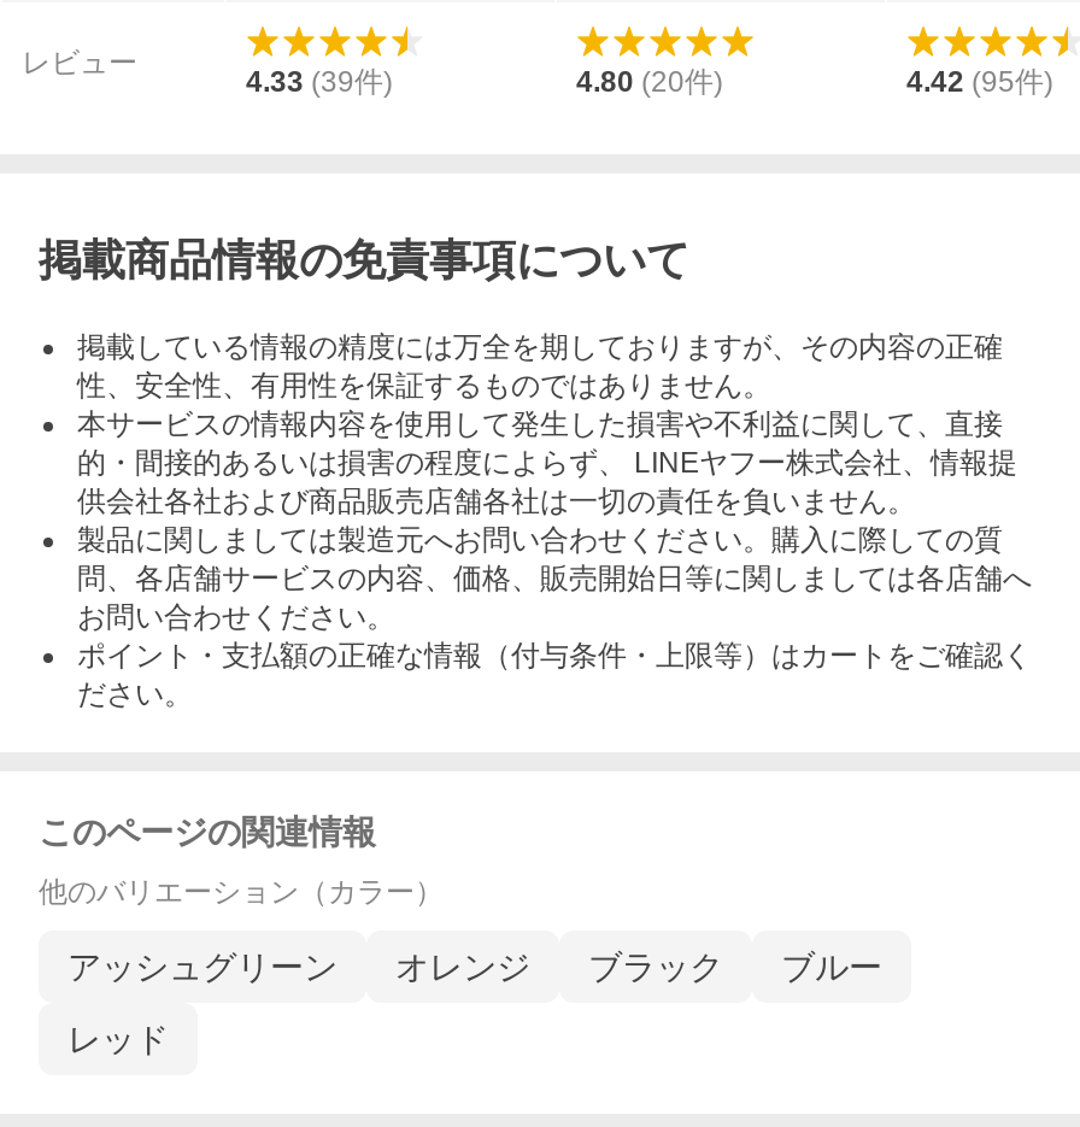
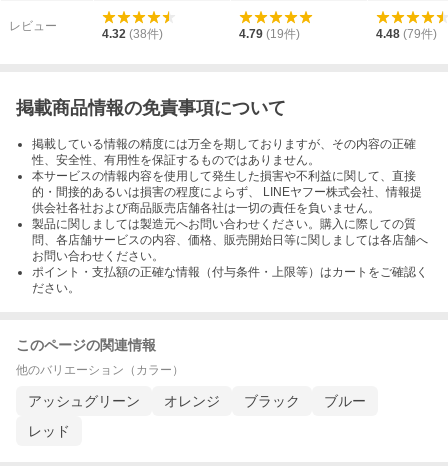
[246,65,393,99] 4.33 (39件) -> [102,27,163,41] 4.32 (38件)
[576,65,723,99] 4.80 (20件) -> [239,27,300,41] 4.79 (19件)
[906,65,1053,99] 4.42 (95件) -> [376,27,437,41] 4.48 (79件)

